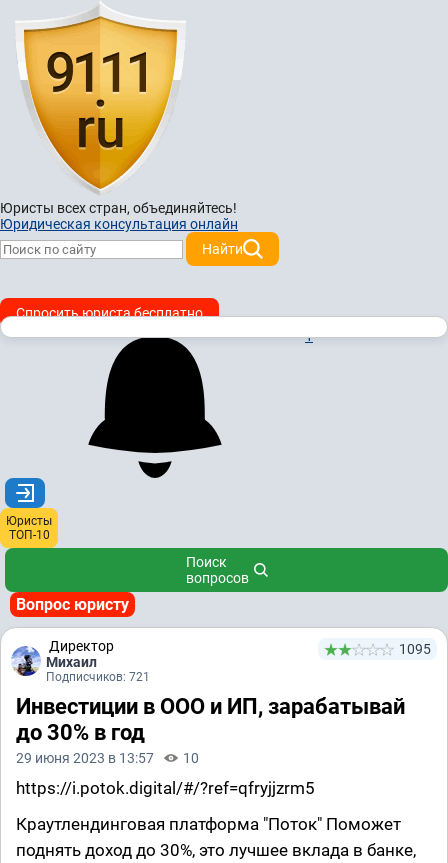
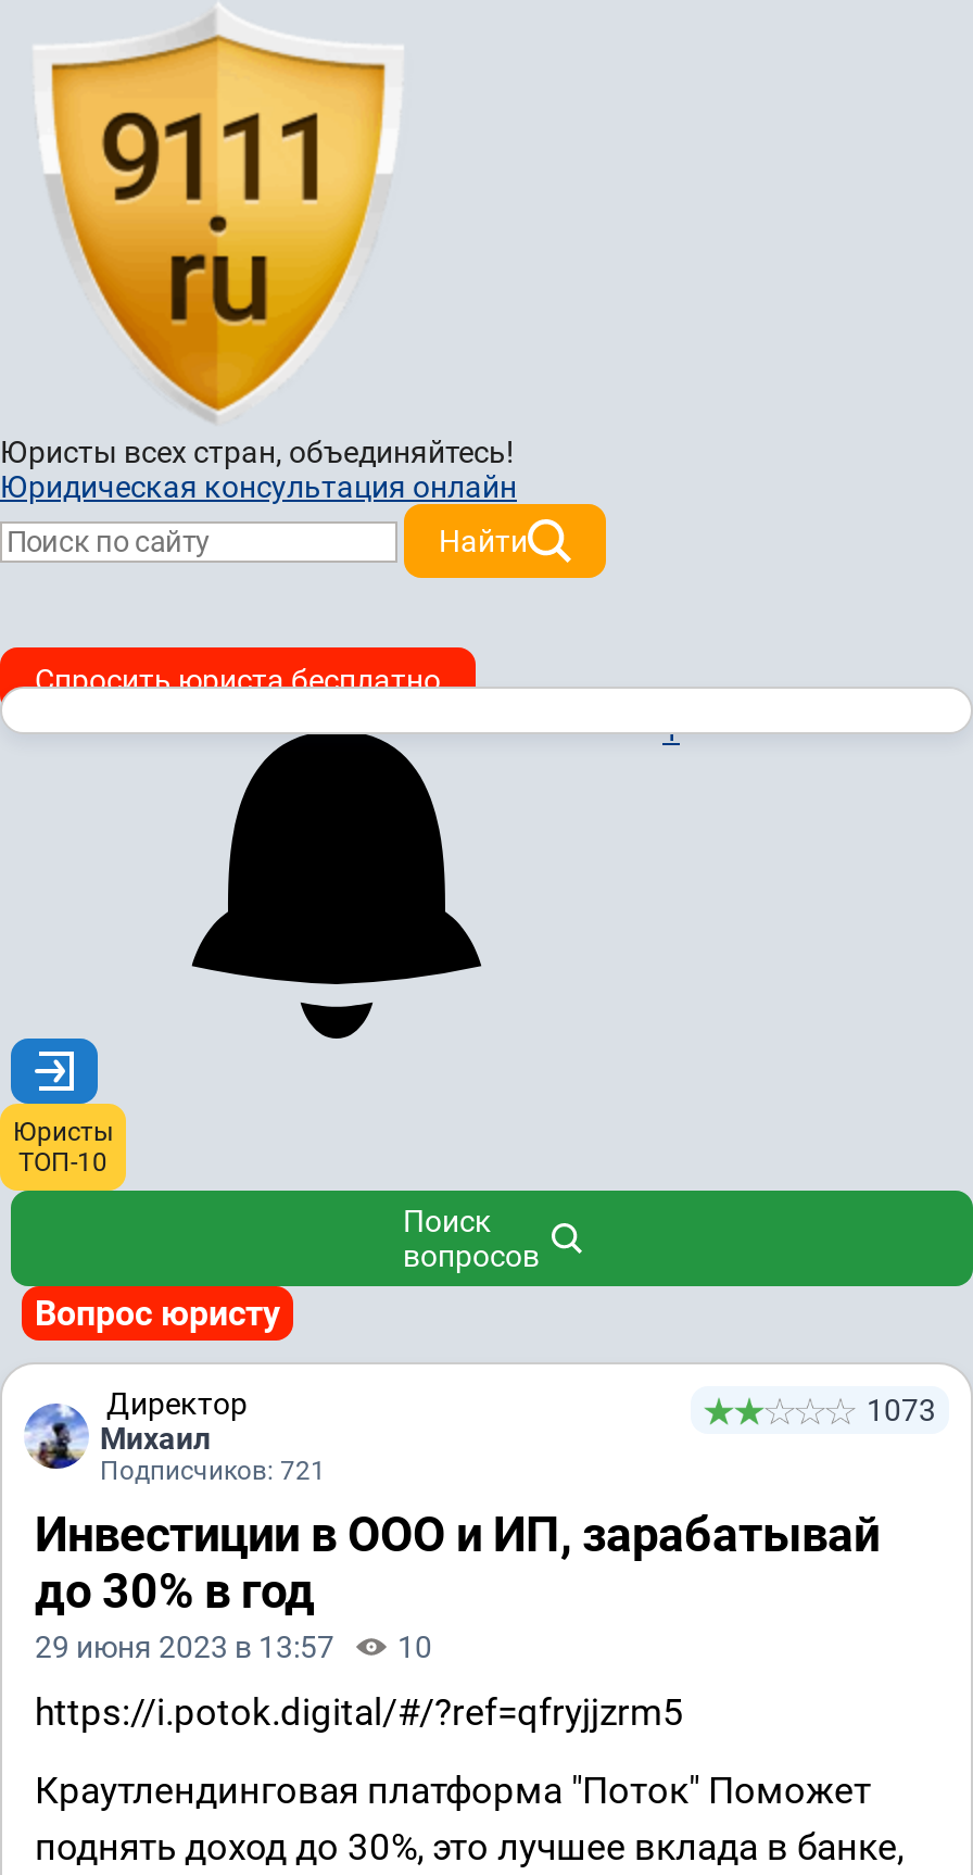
[399,641,431,657] 1095 -> [867,1393,936,1427] 1073

